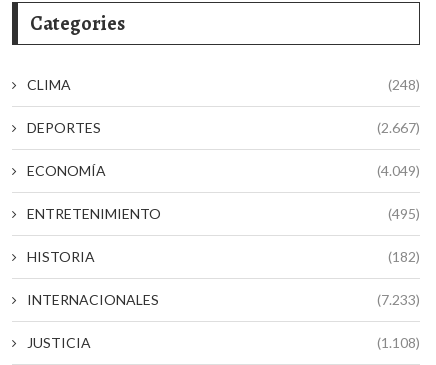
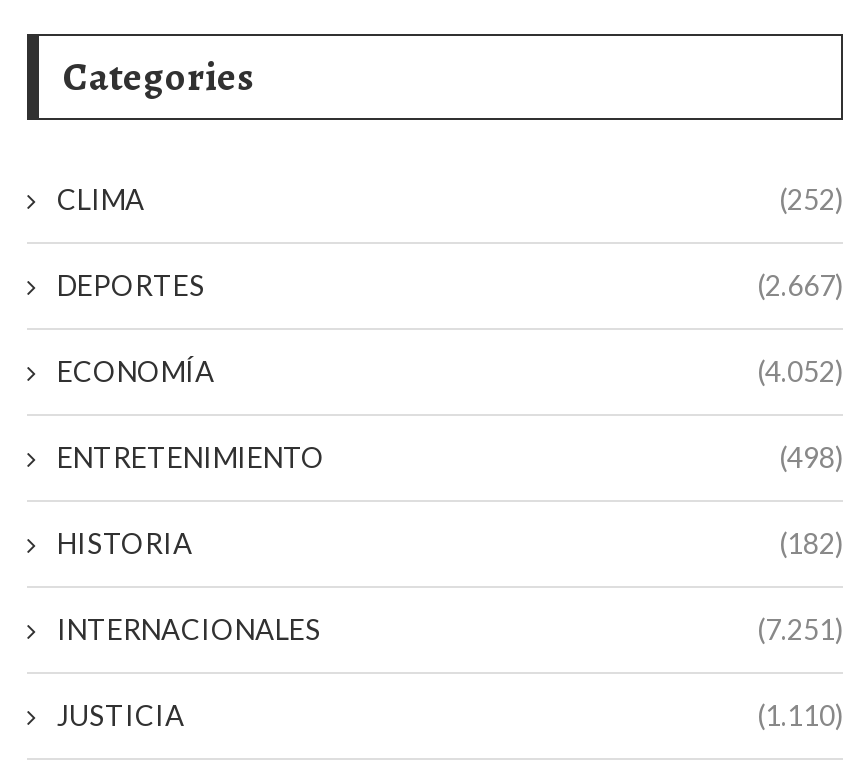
[388,76,420,93] (248) -> [779,182,843,216] (252)
[377,162,420,179] (4.049) -> [757,354,843,388] (4.052)
[388,205,420,222] (495) -> [779,440,843,474] (498)
[377,291,420,308] (7.233) -> [757,612,843,646] (7.251)
[377,334,420,351] (1.108) -> [757,698,843,732] (1.110)

